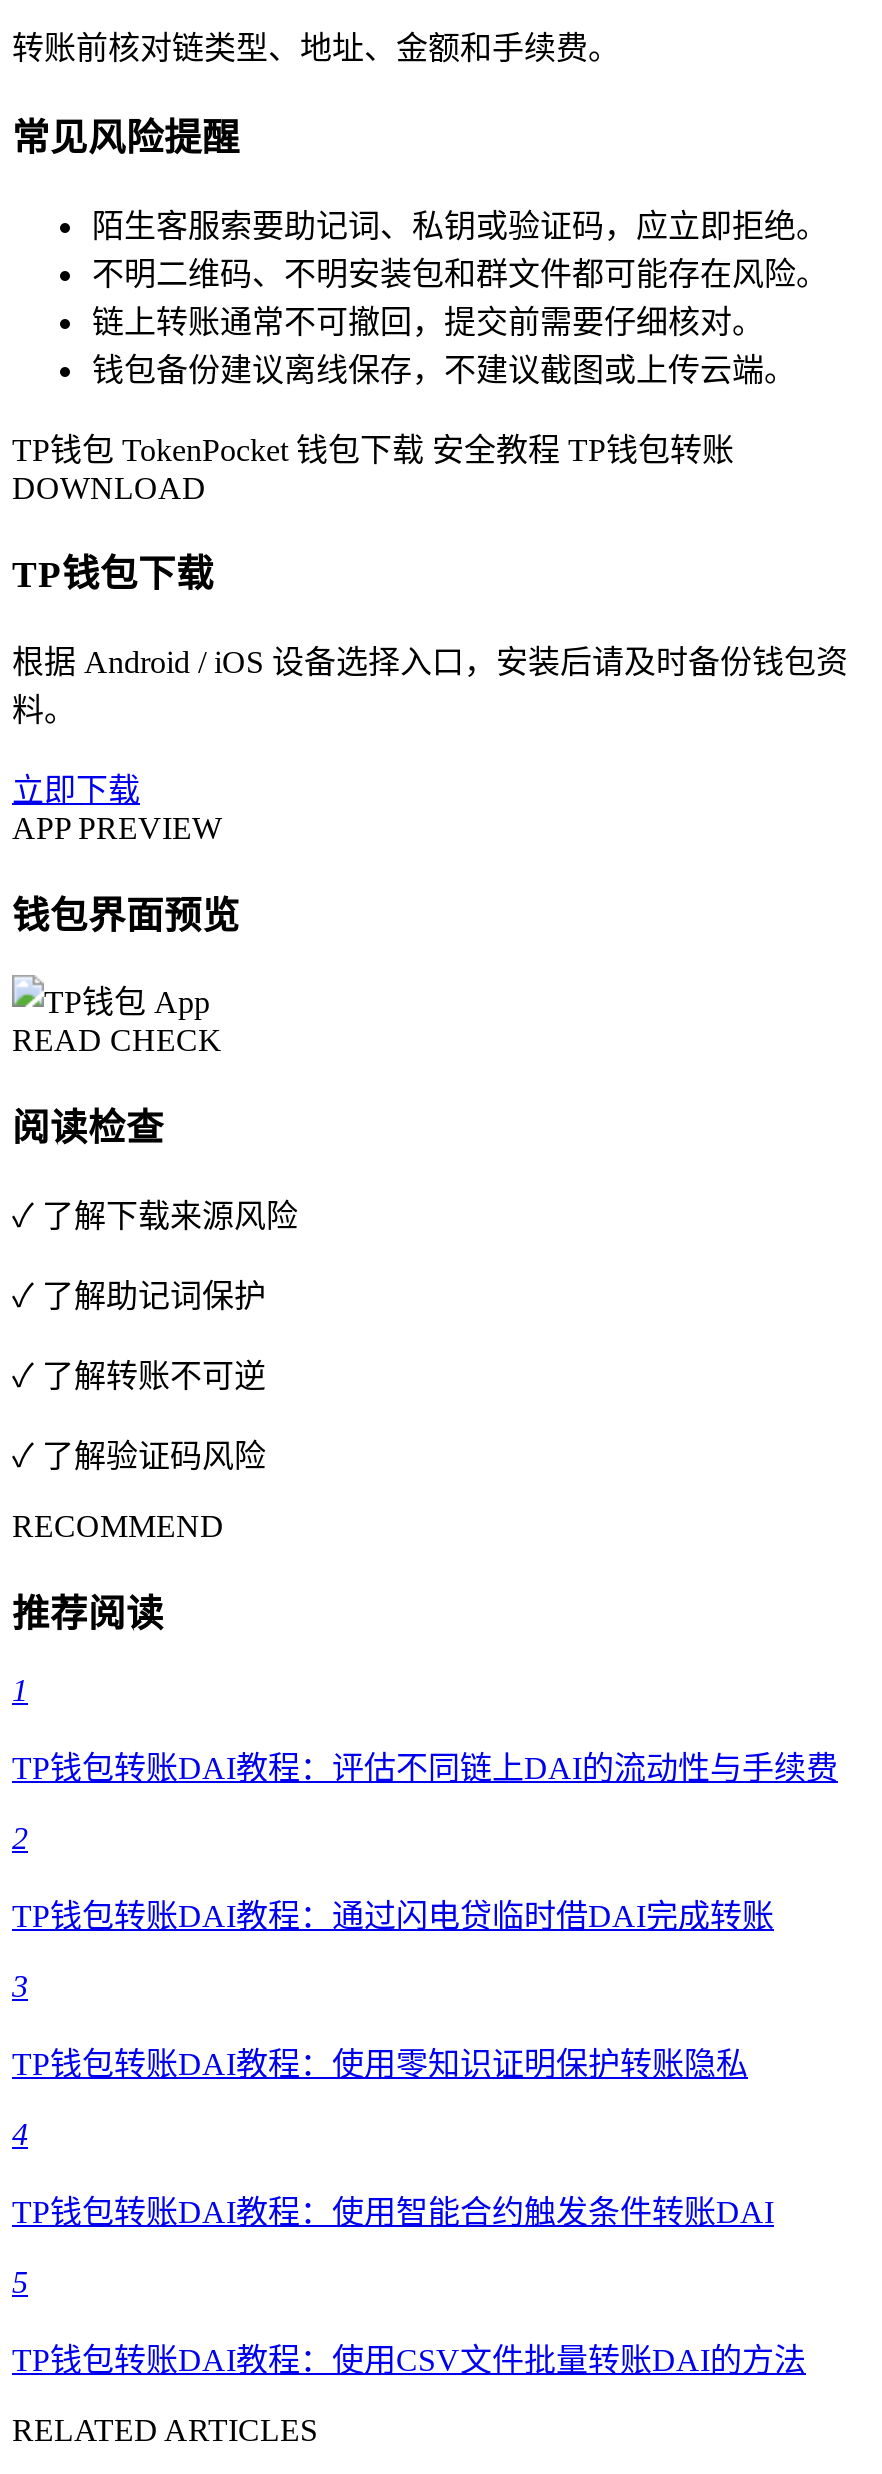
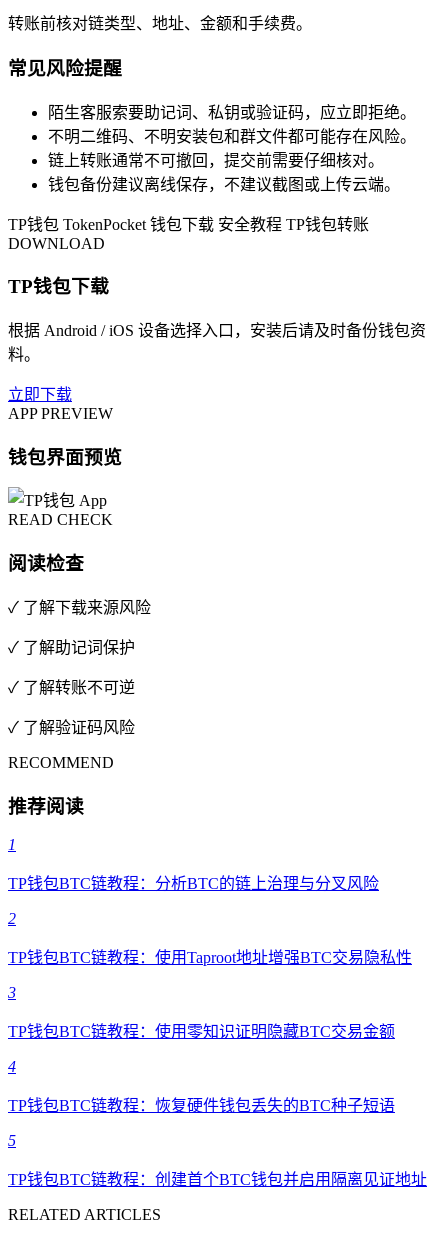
[12,1752,838,1786] TP钱包转账DAI教程：评估不同链上DAI的流动性与手续费 -> [8,875,379,892] TP钱包BTC链教程：分析BTC的链上治理与分叉风险
[12,1900,774,1934] TP钱包转账DAI教程：通过闪电贷临时借DAI完成转账 -> [8,949,412,966] TP钱包BTC链教程：使用Taproot地址增强BTC交易隐私性
[12,2048,748,2082] TP钱包转账DAI教程：使用零知识证明保护转账隐私 -> [8,1023,395,1040] TP钱包BTC链教程：使用零知识证明隐藏BTC交易金额
[12,2196,774,2230] TP钱包转账DAI教程：使用智能合约触发条件转账DAI -> [8,1097,395,1114] TP钱包BTC链教程：恢复硬件钱包丢失的BTC种子短语
[12,2344,806,2378] TP钱包转账DAI教程：使用CSV文件批量转账DAI的方法 -> [8,1171,427,1188] TP钱包BTC链教程：创建首个BTC钱包并启用隔离见证地址

